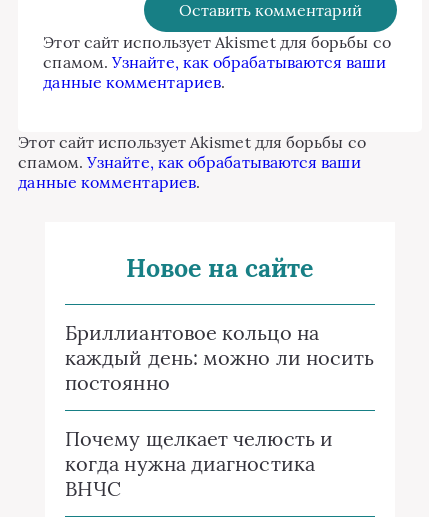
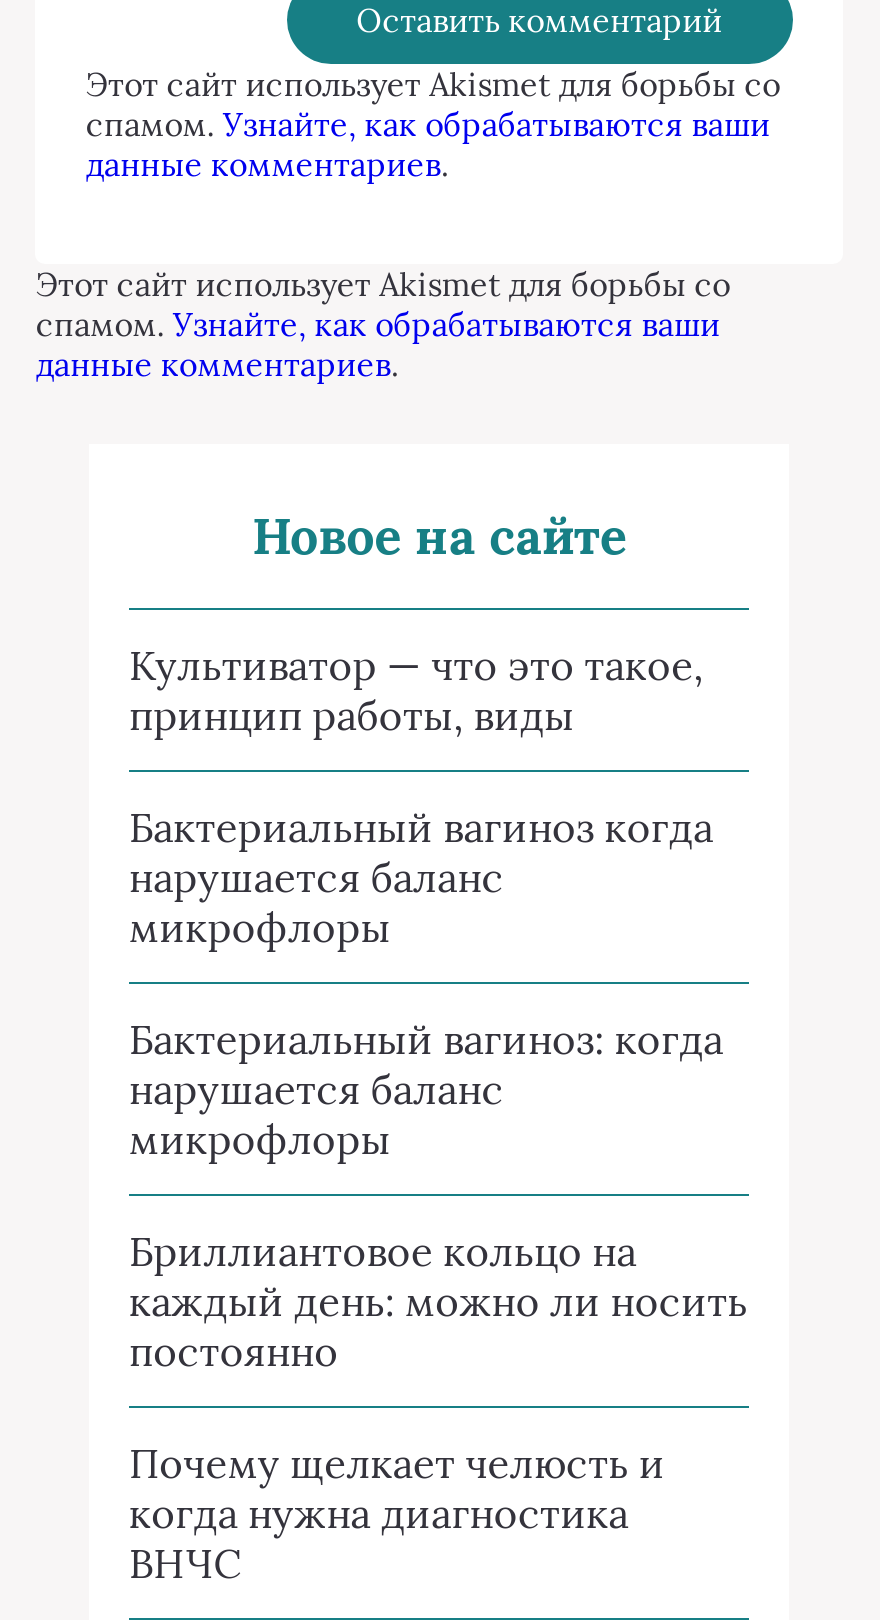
none -> [129,640,723,1164] Культиватор — что это такое, | принцип работы, виды | Бактериальный вагиноз когда | нарушается баланс | микрофлоры | Бактериальный вагиноз: когда | нарушается баланс | микрофлоры

